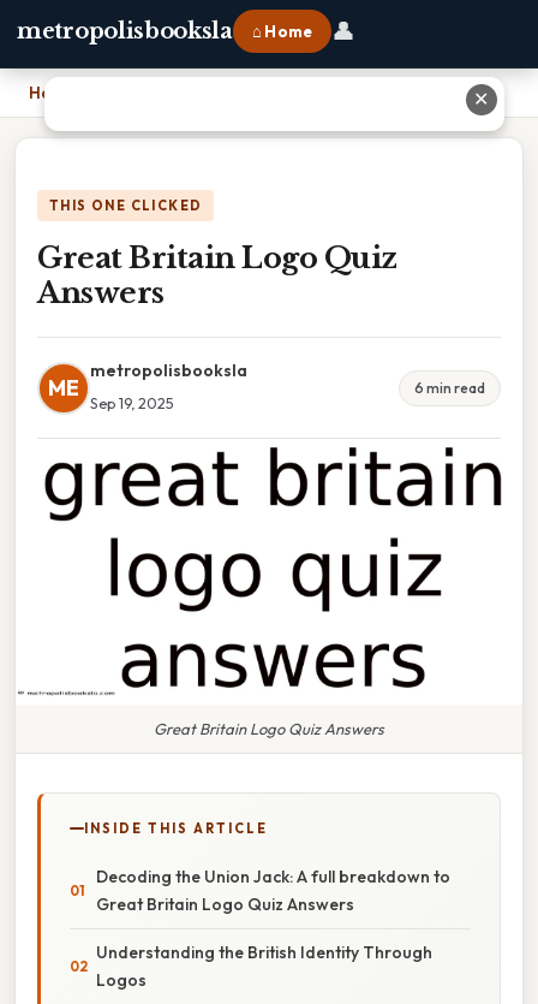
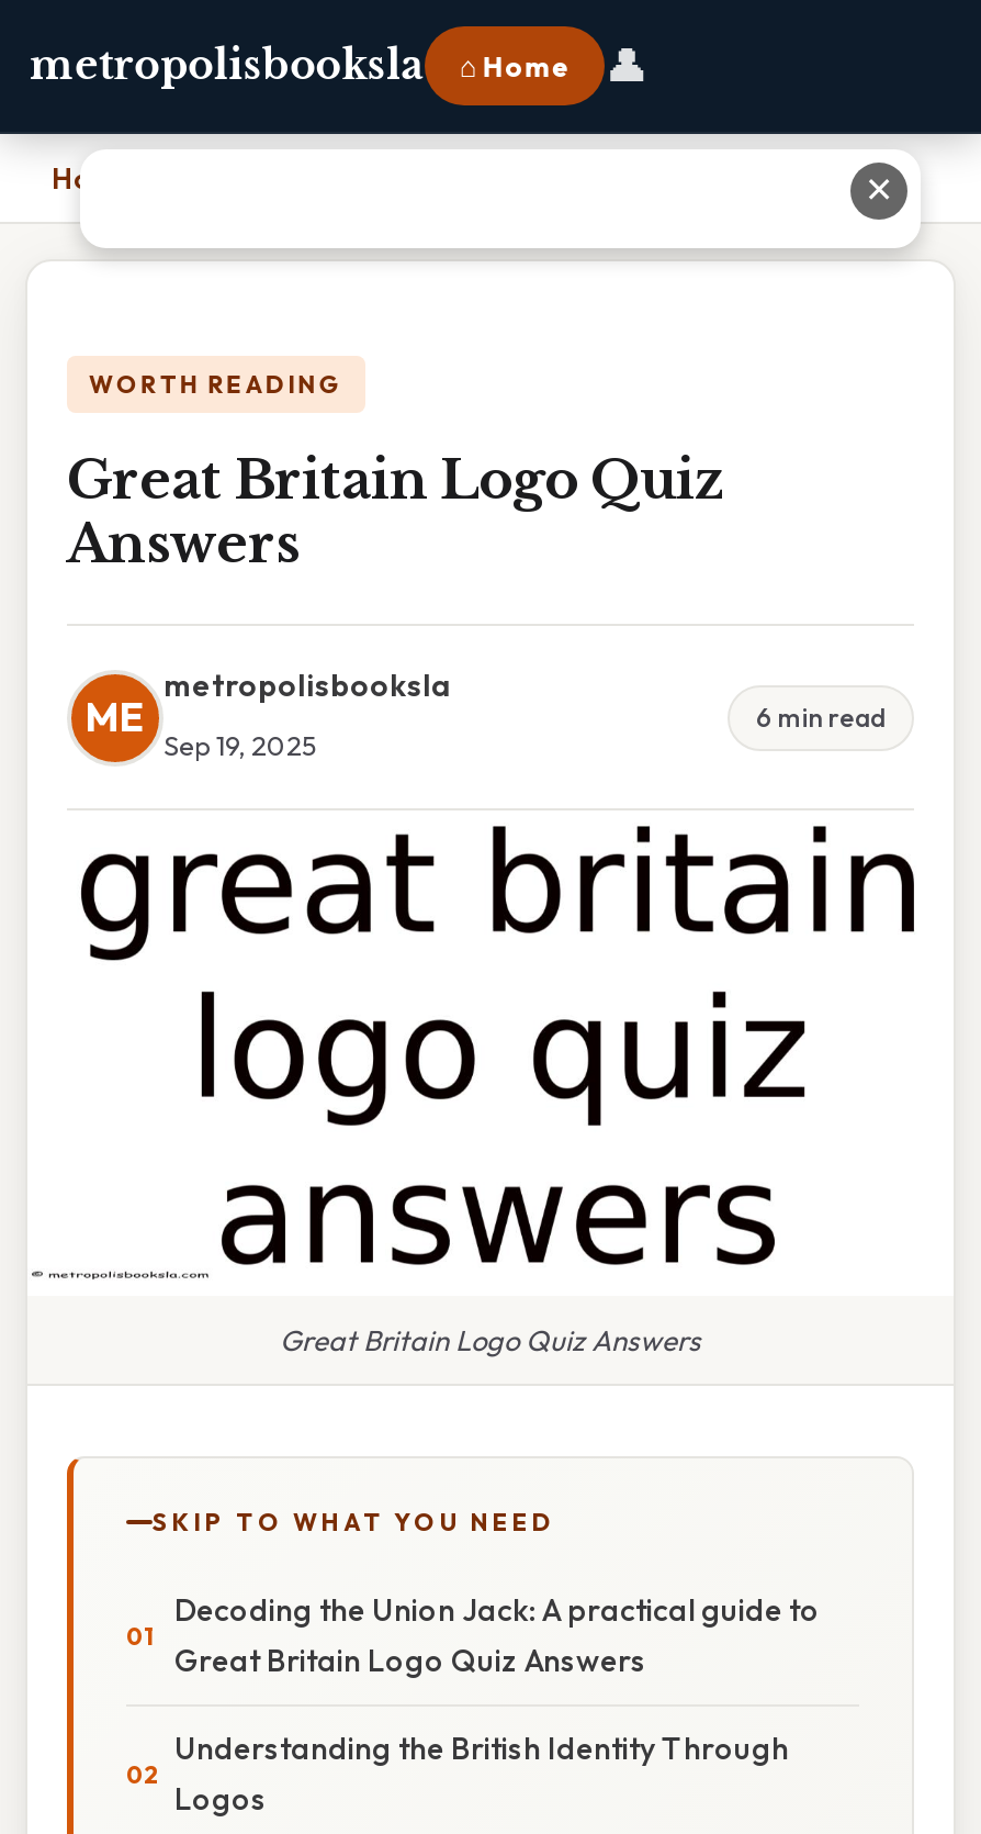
[49,197,202,214] THIS ONE CLICKED -> [89,369,344,400] WORTH READING
[84,820,268,837] INSIDE THIS ARTICLE -> [153,1506,556,1537] SKIP TO WHAT YOU NEED
[96,865,450,887] Decoding the Union Jack: A full breakdown to -> [174,1590,820,1629] Decoding the Union Jack: A practical guide to

